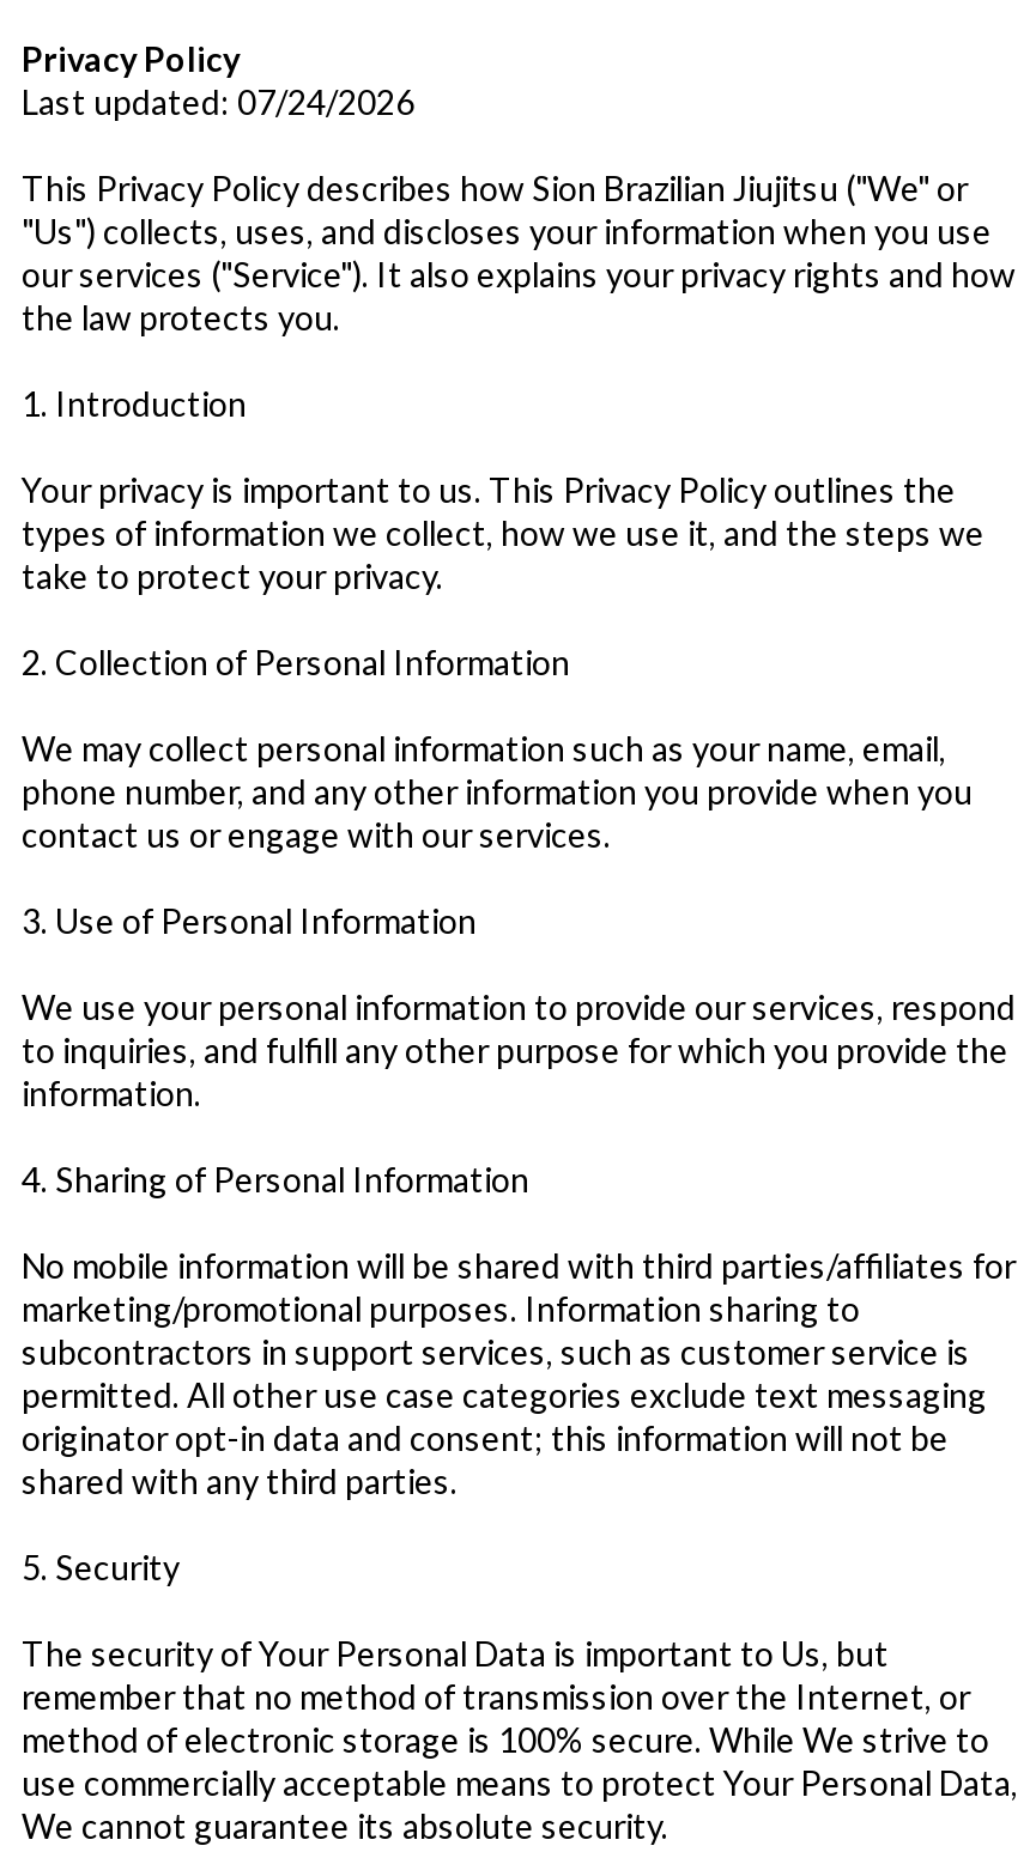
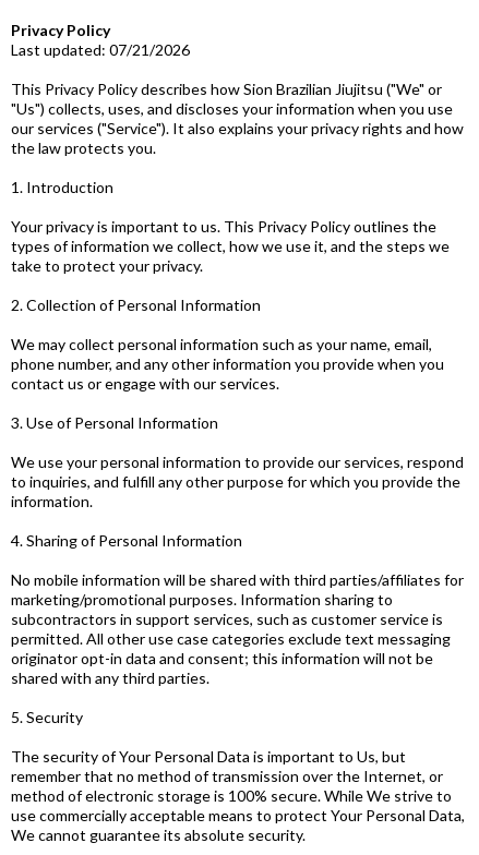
[22,81,414,122] Last updated: 07/24/2026 -> [11,40,190,59] Last updated: 07/21/2026

